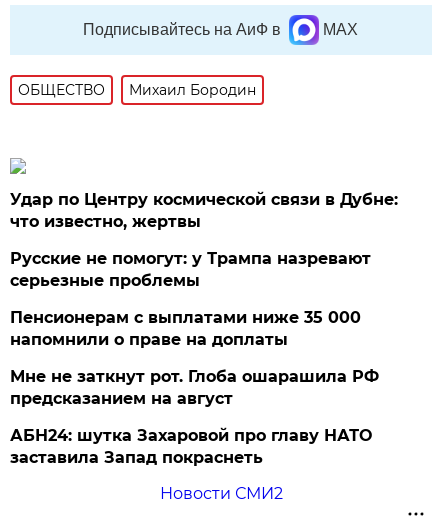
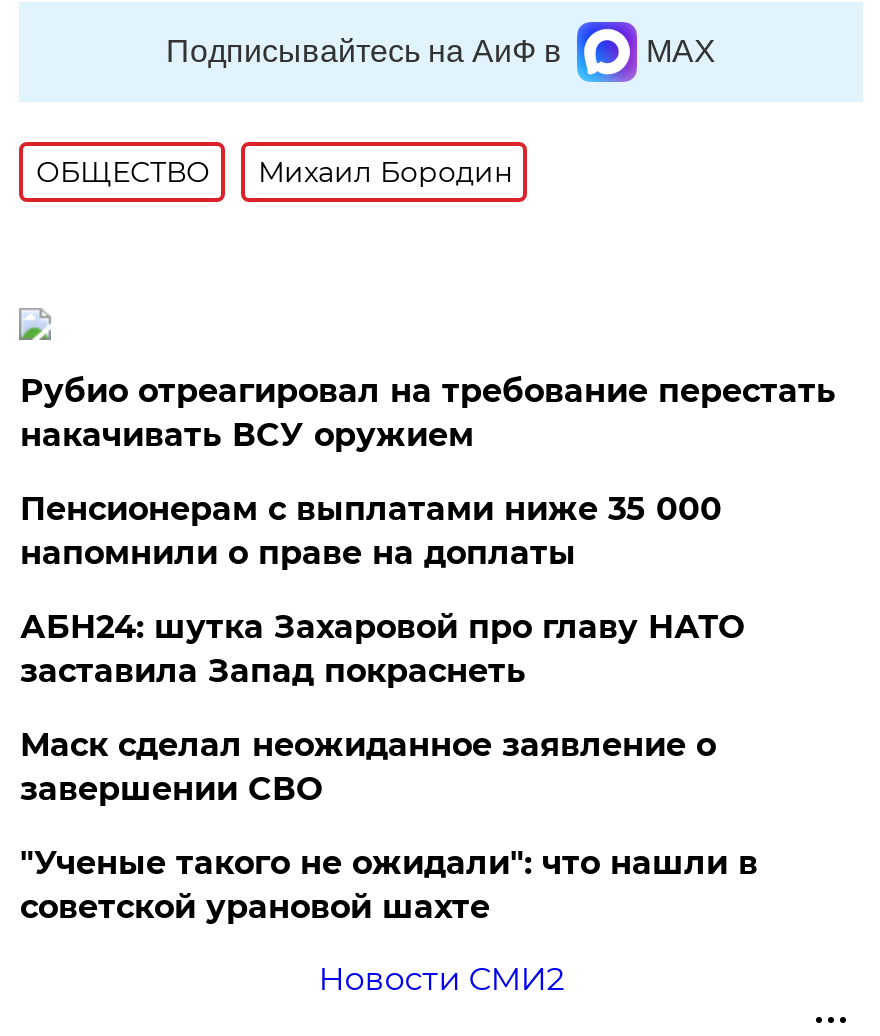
[10,190,398,290] Удар по Центру космической связи в Дубне: | что известно, жертвы | Русские не помогут: у Трампа назревают | серьезные проблемы -> [20,372,836,454] Рубио отреагировал на требование перестать | накачивать ВСУ оружием
moved [10,308,361,349] -> [20,490,722,572]: Пенсионерам с выплатами ниже 35 000 | напомнили о праве на доплаты
[10,367,379,408] Мне не заткнут рот. Глоба ошарашила РФ | предсказанием на август -> none
moved [10,426,372,467] -> [20,608,744,690]: АБН24: шутка Захаровой про главу НАТО | заставила Запад покраснеть
none -> [20,726,758,926] Маск сделал неожиданное заявление о | завершении СВО | "Ученые такого не ожидали": что нашли в | советской урановой шахте

